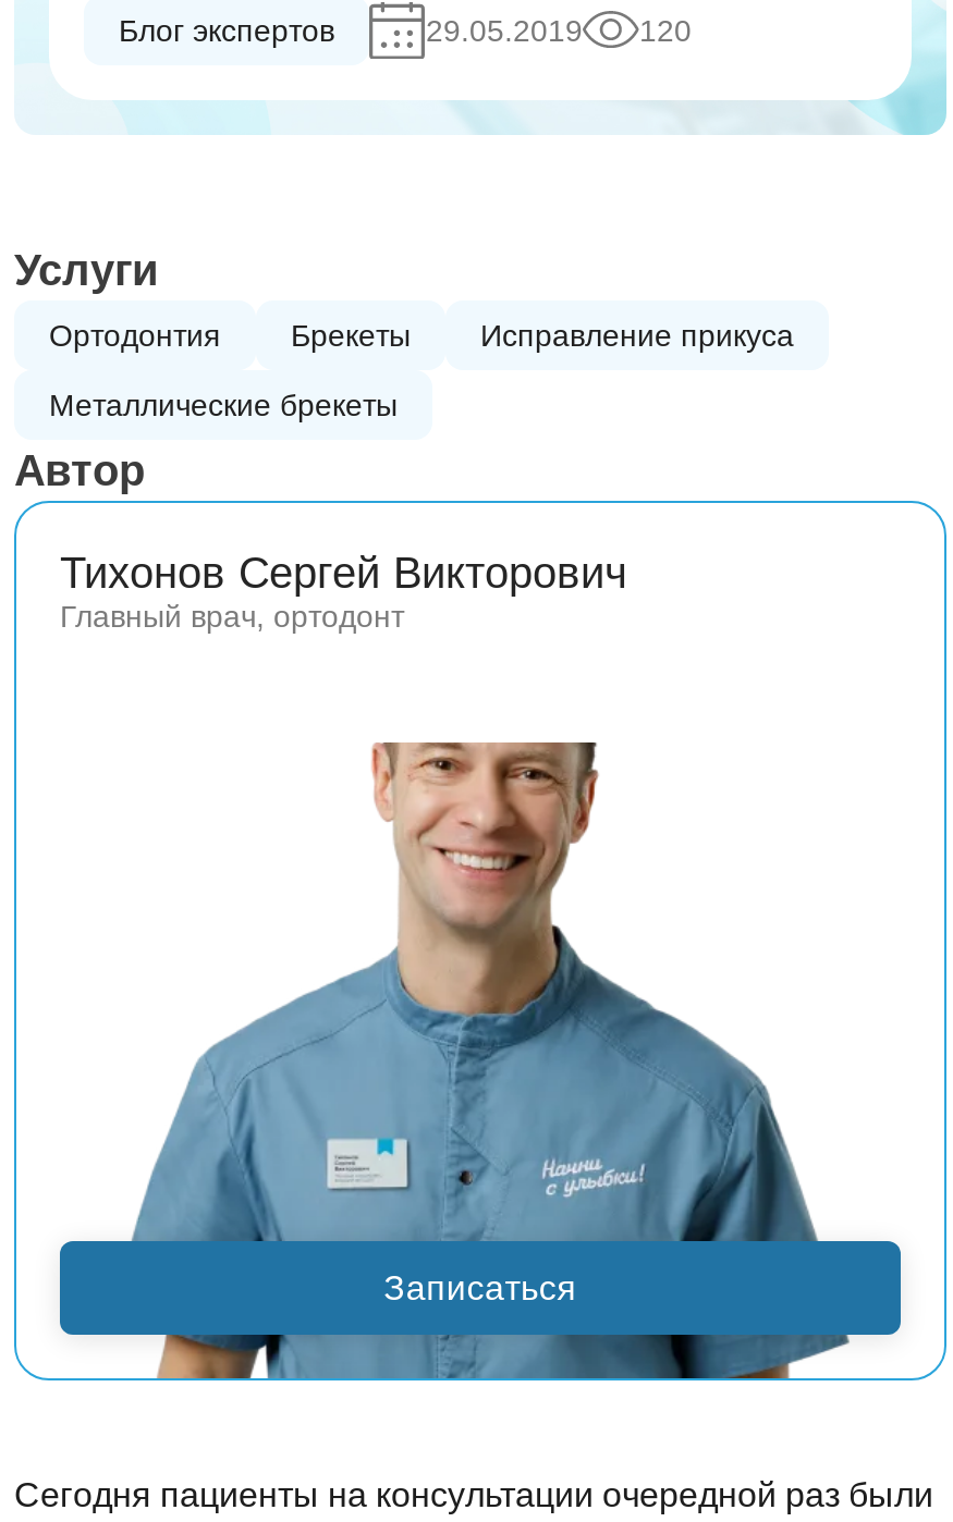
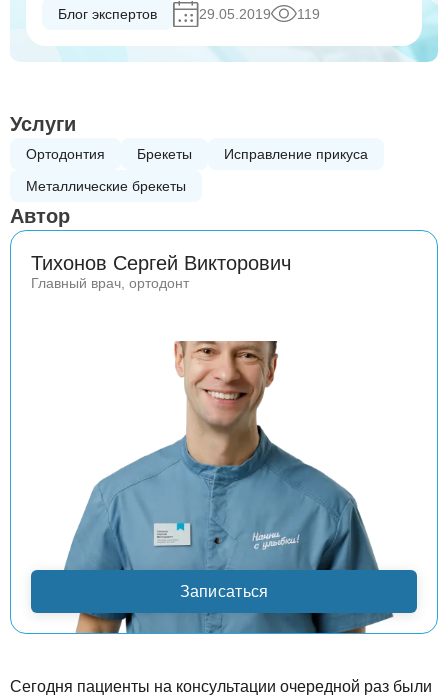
[426,13,692,48] 29.05.2019 120 -> [199,6,320,22] 29.05.2019 119

